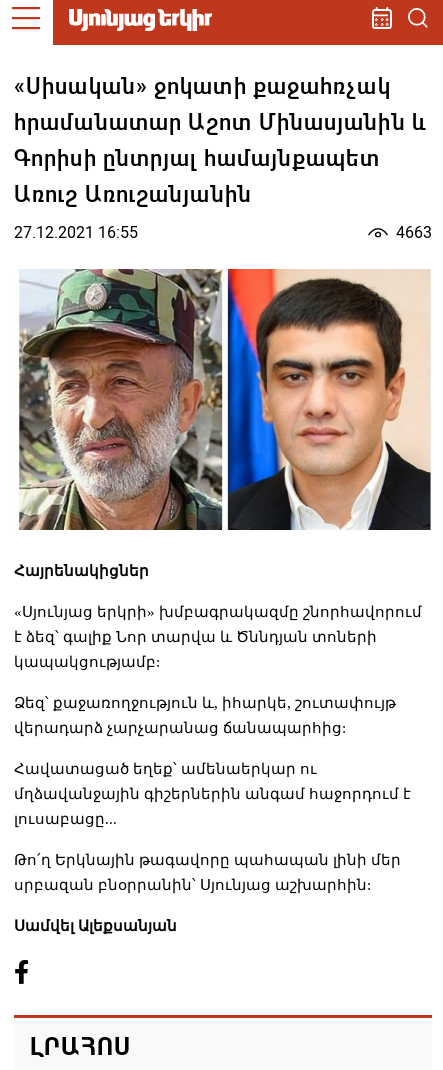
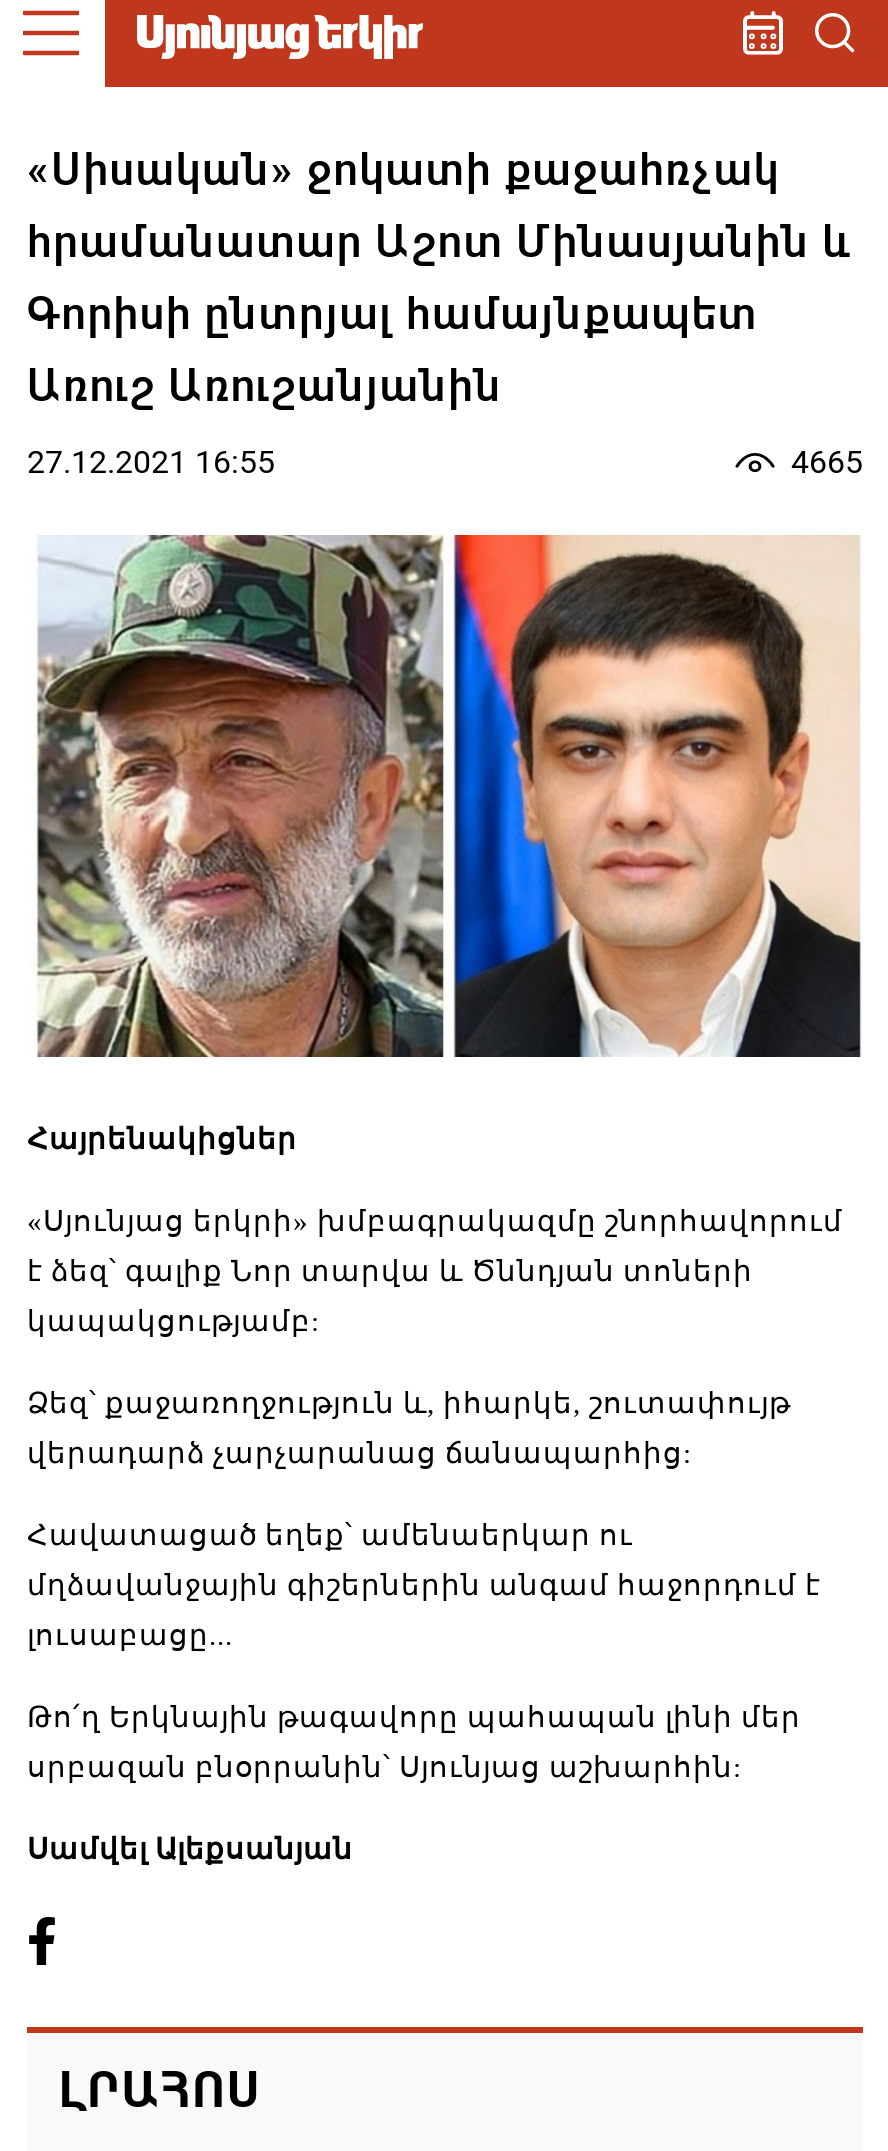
[396,223,432,242] 4663 -> [791,443,863,481] 4665

